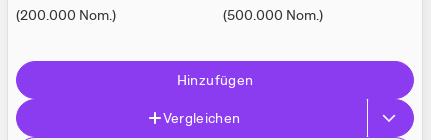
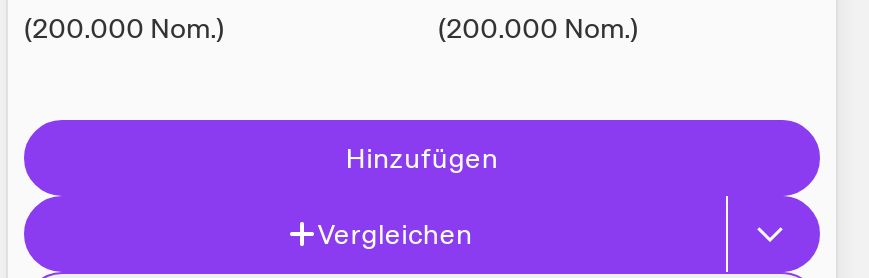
[223,6,323,24] (500.000 Nom.) -> [438,10,638,46] (200.000 Nom.)

